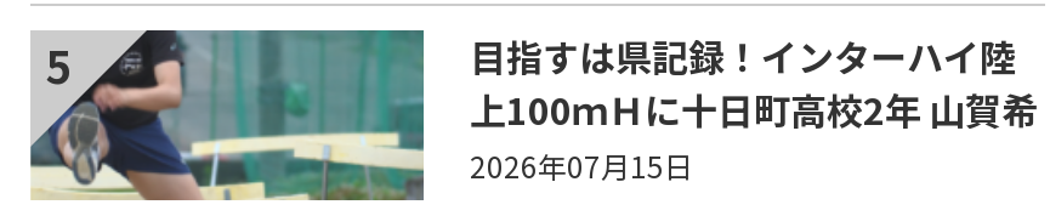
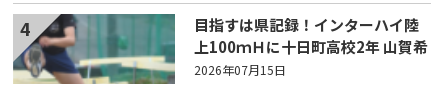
[46,32,73,95] 5 -> [19,15,30,41] 4

